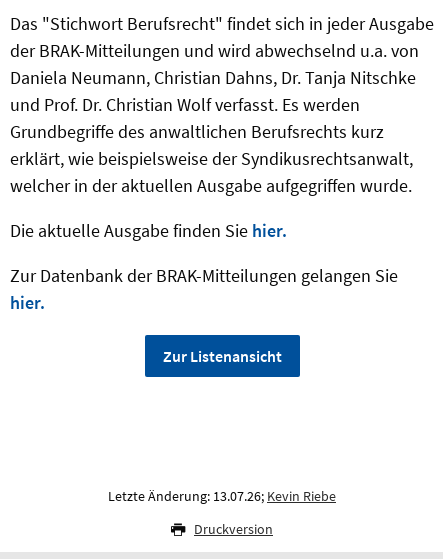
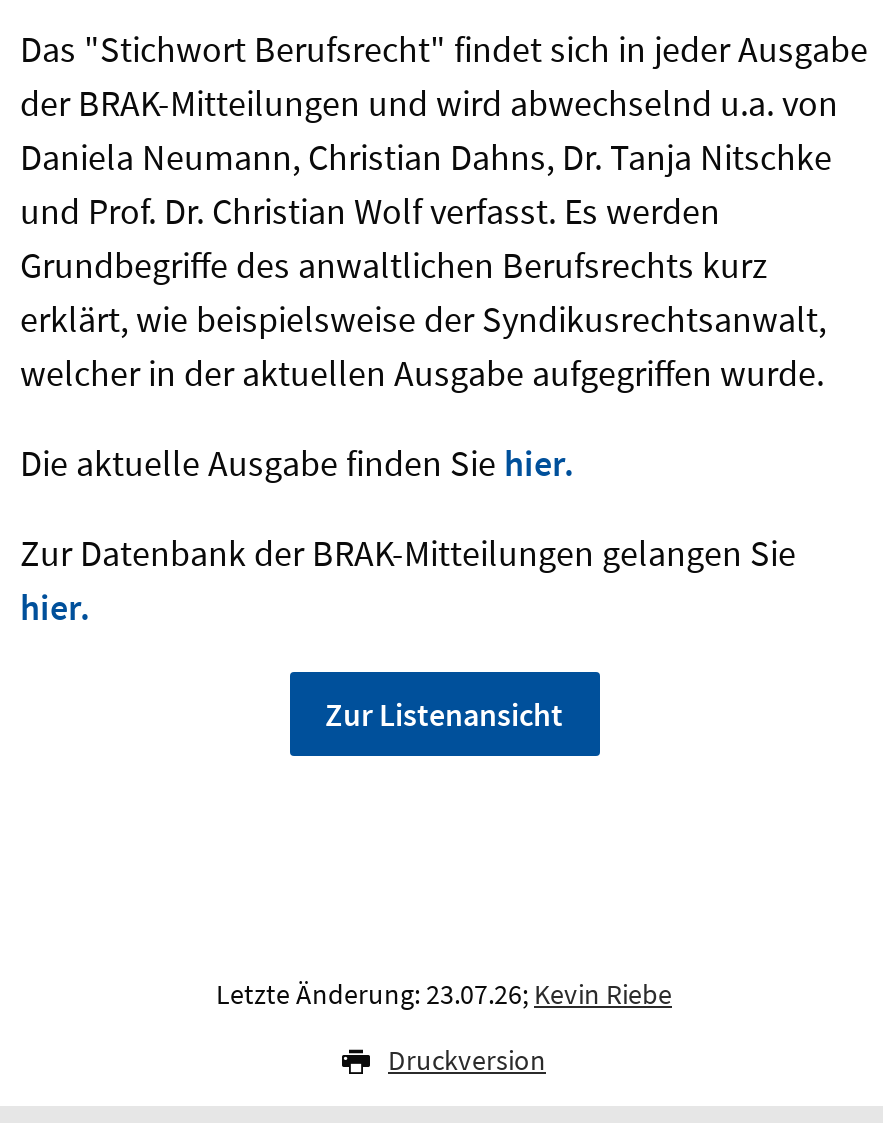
[108,487,336,505] Letzte Änderung: 13.07.26; Kevin Riebe -> [216,975,672,1011] Letzte Änderung: 23.07.26; Kevin Riebe

